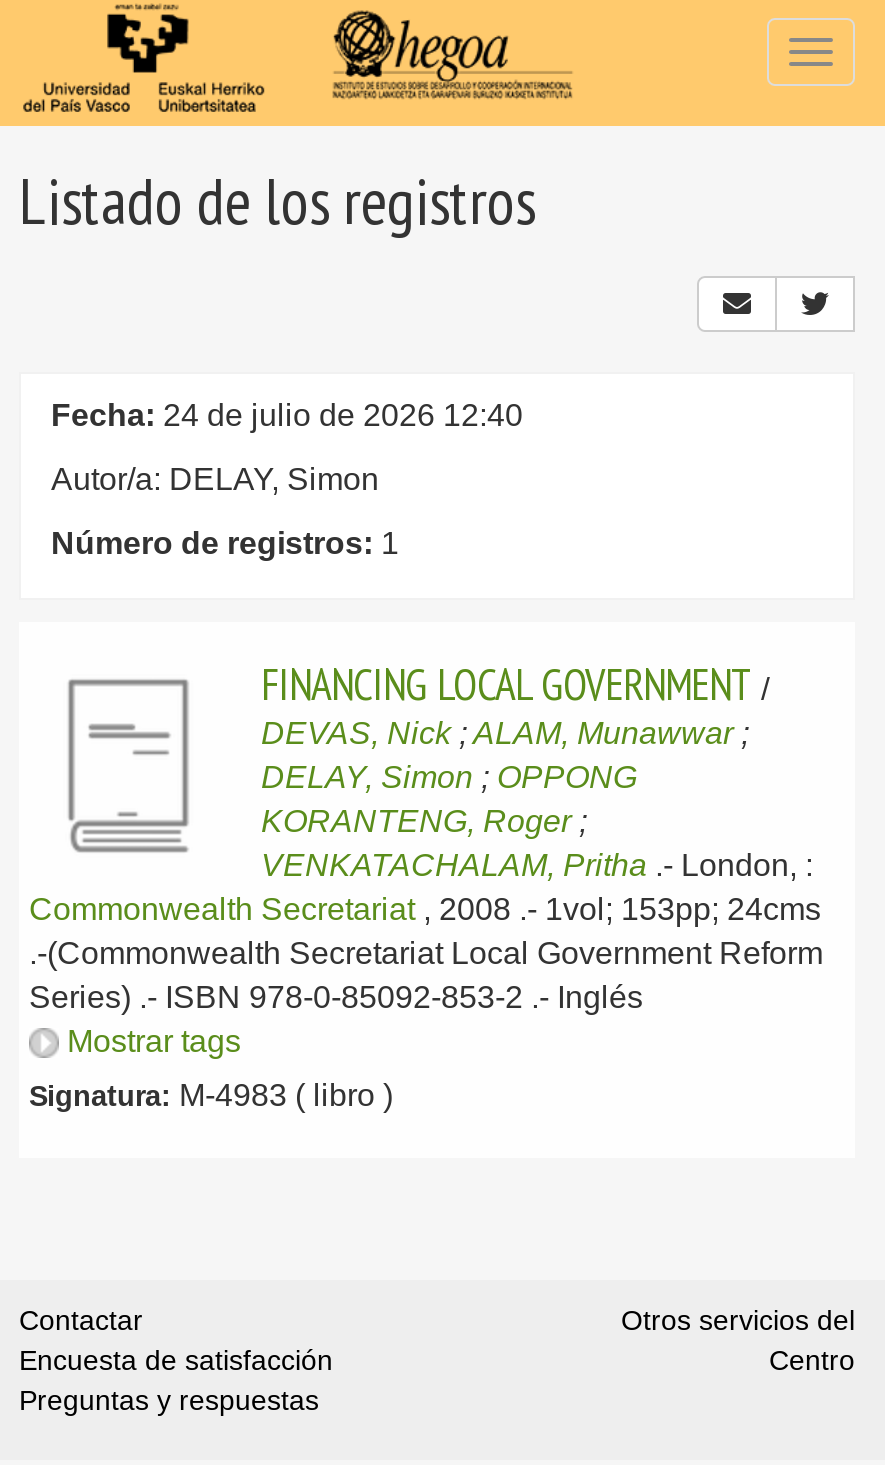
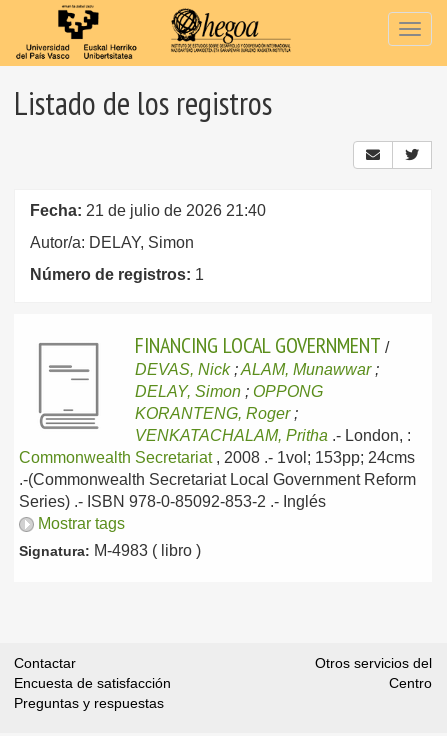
[51,398,523,432] Fecha: 24 de julio de 2026 12:40 -> [30,202,266,219] Fecha: 21 de julio de 2026 21:40

